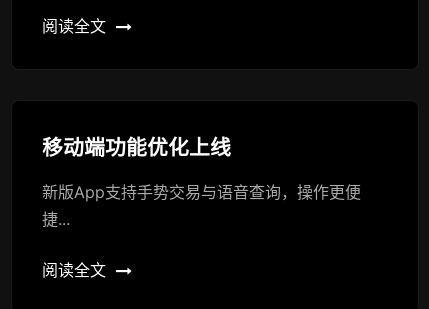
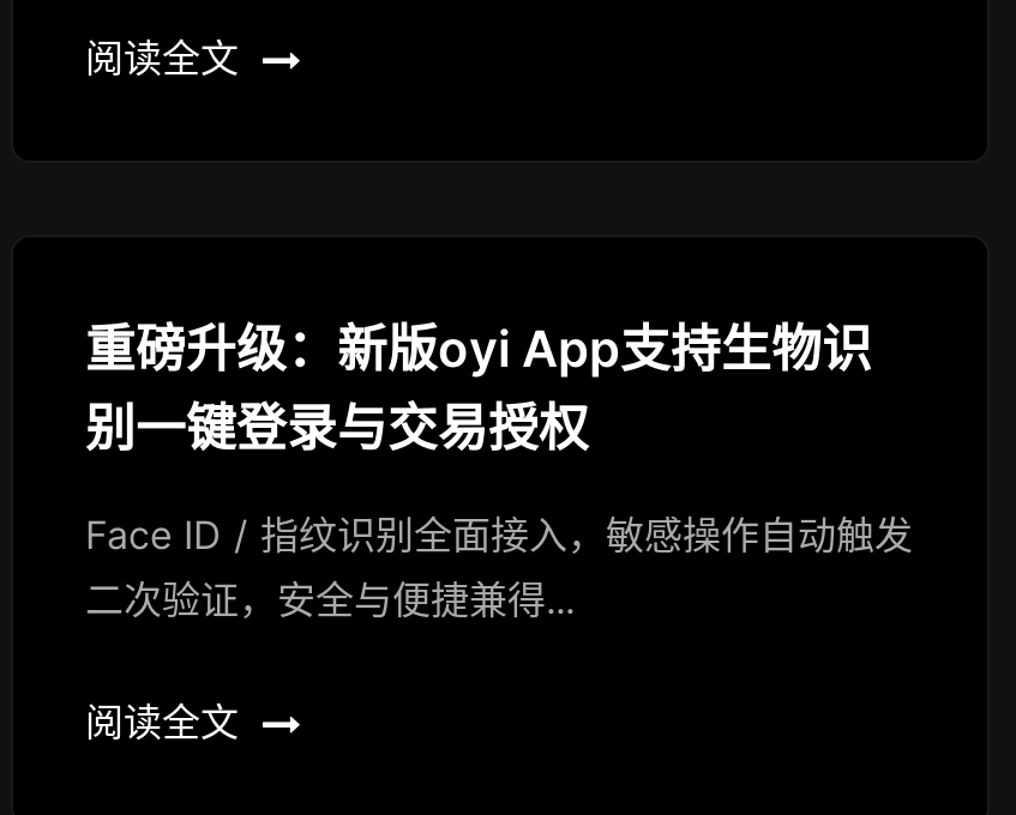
[42,135,231,160] 移动端功能优化上线 -> [85,319,872,458] 重磅升级：新版oyi App支持生物识 | 别一键登录与交易授权
[42,182,361,229] 新版App支持手势交易与语音查询，操作更便 | 捷... -> [85,511,913,624] Face ID / 指纹识别全面接入，敏感操作自动触发 | 二次验证，安全与便捷兼得...

